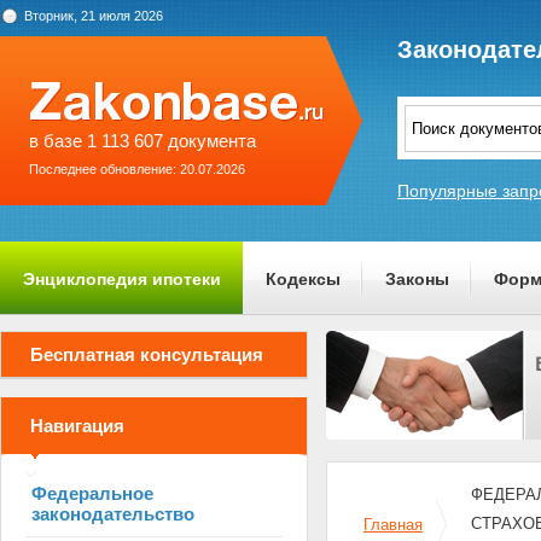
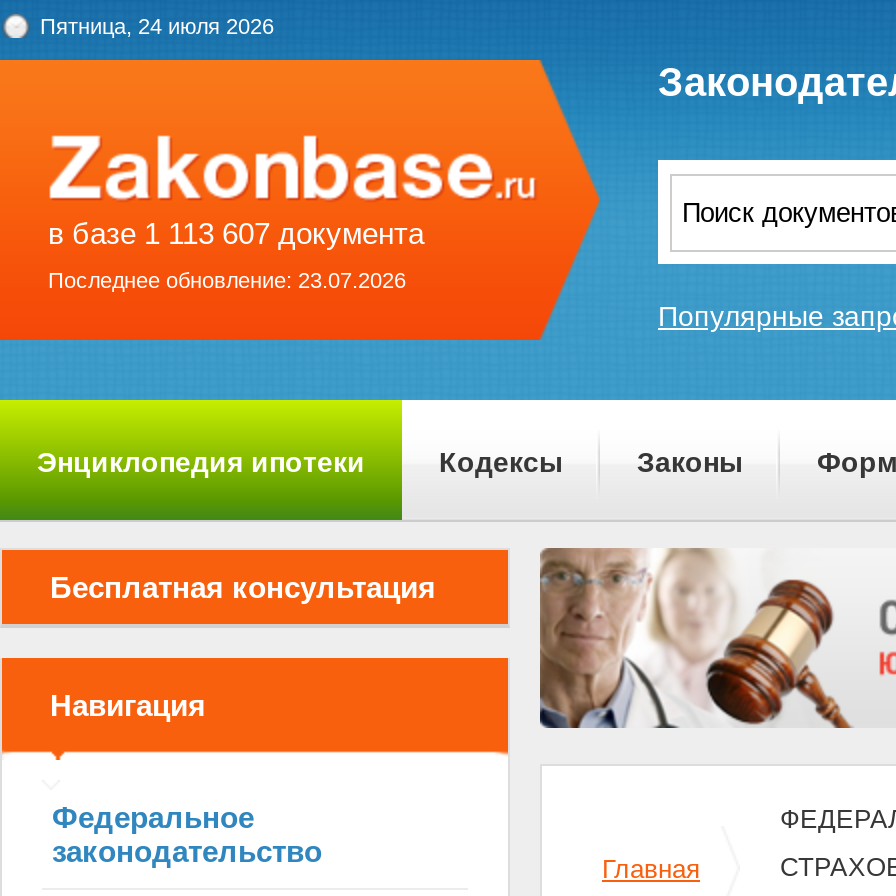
[24,8,163,23] Вторник, 21 июля 2026 -> [40,14,274,38] Пятница, 24 июля 2026
[29,162,245,176] Последнее обновление: 20.07.2026 -> [48,268,406,292] Последнее обновление: 23.07.2026
[325,330,537,440] [image] -> [538,546,890,730] [image]

